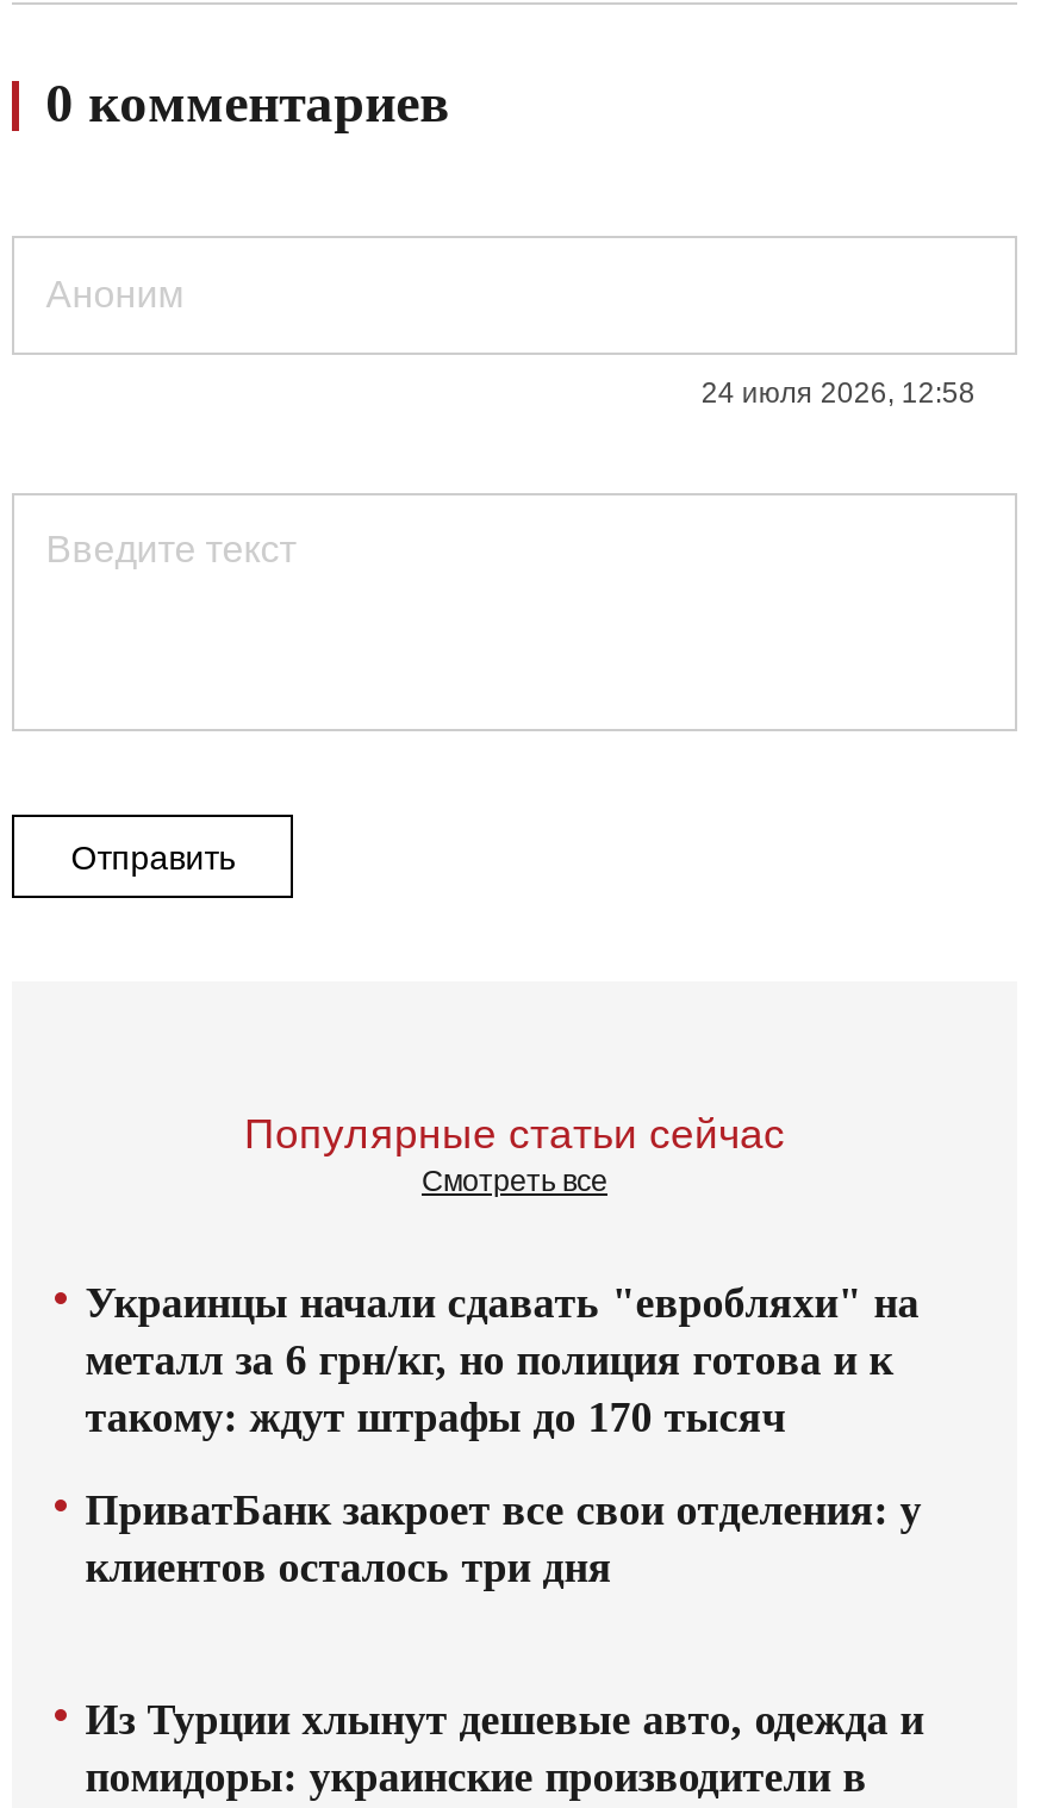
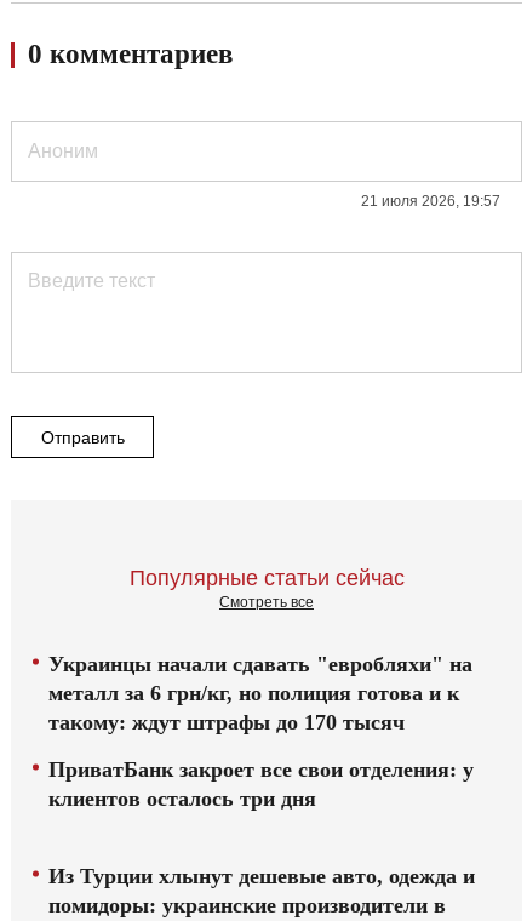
[701,376,975,409] 24 июля 2026, 12:58 -> [362,193,501,210] 21 июля 2026, 19:57

